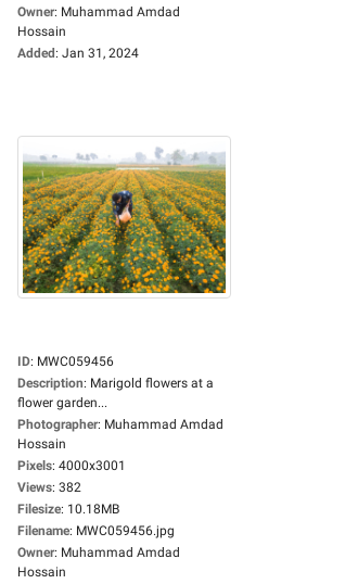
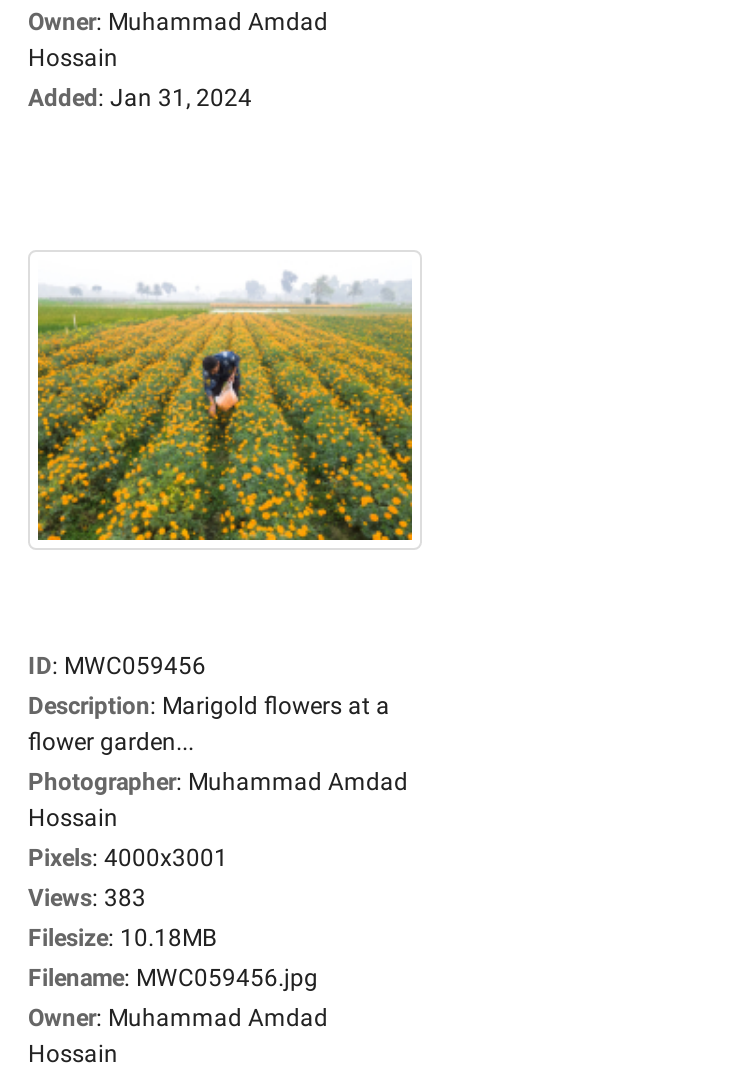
[17,479,81,495] Views: 382 -> [28,883,146,911] Views: 383

